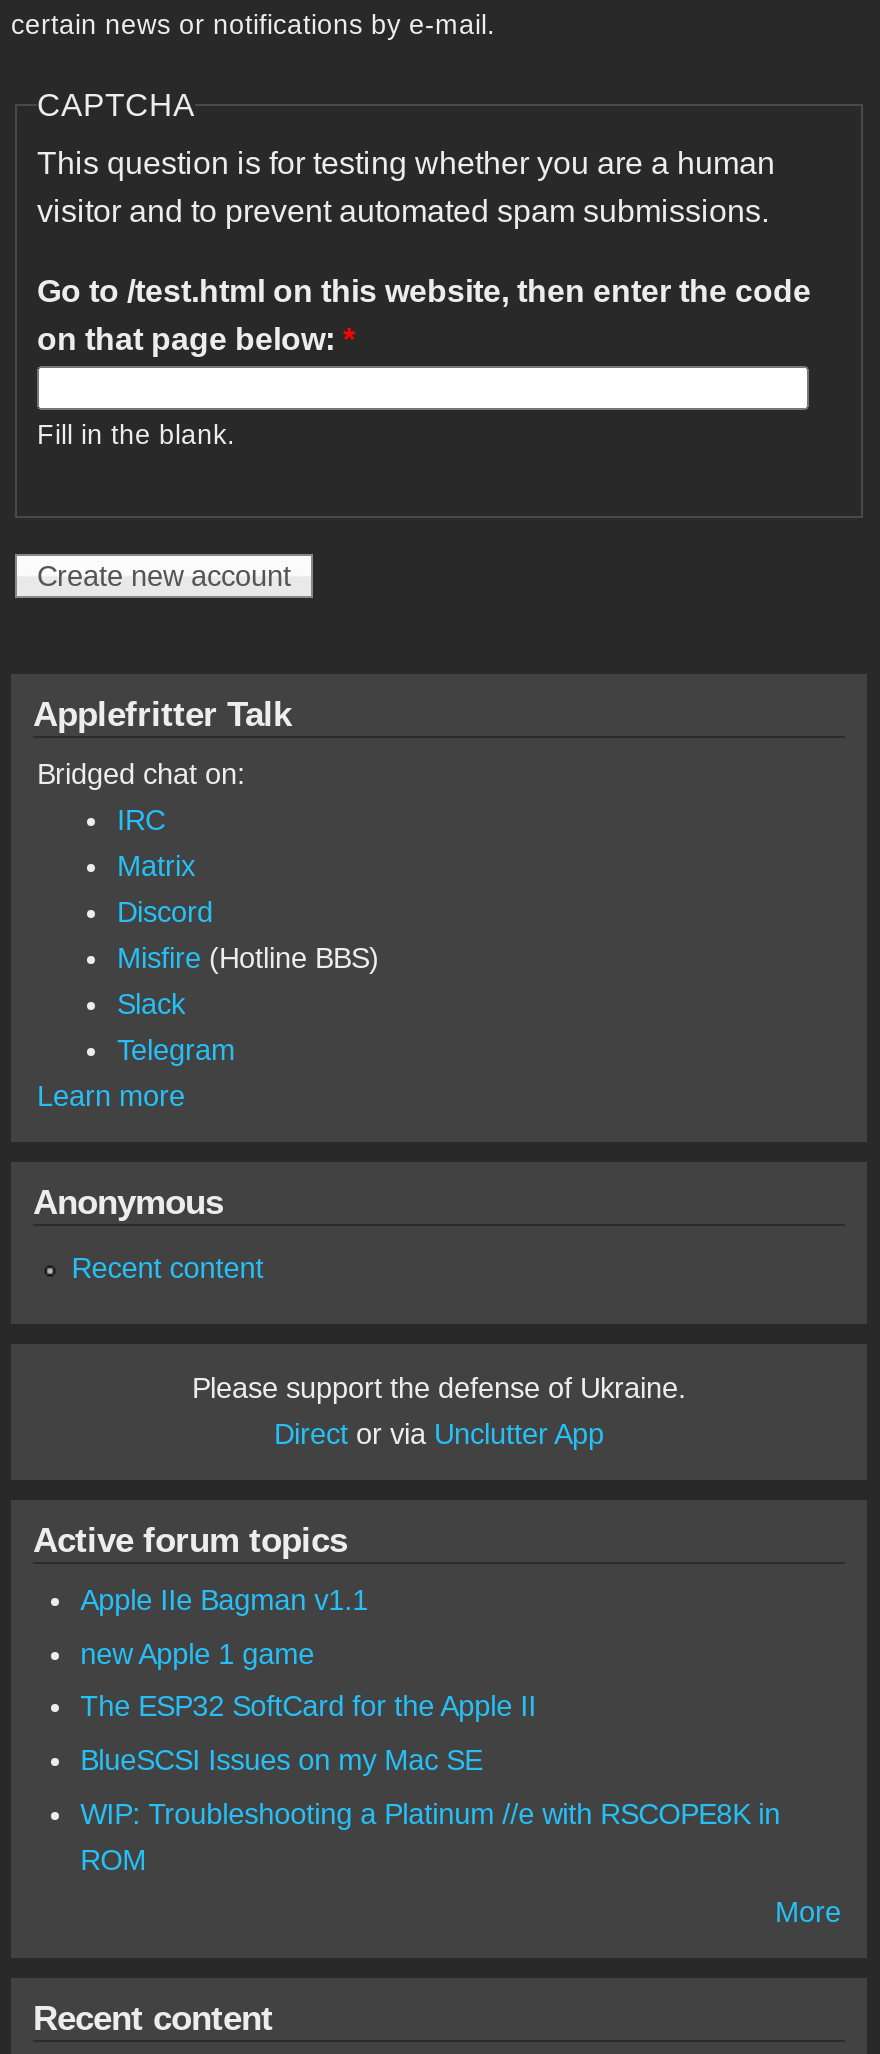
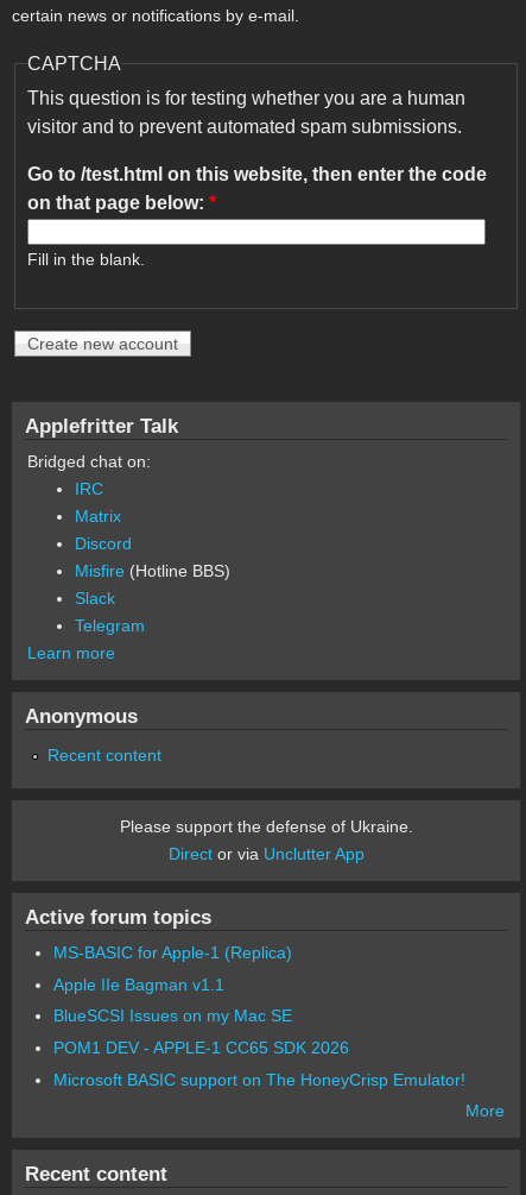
none -> [53,943,292,962] MS-BASIC for Apple-1 (Replica)
moved [80,1584,368,1616] -> [53,975,224,994]: Apple IIe Bagman v1.1
[80,1637,536,1723] new Apple 1 game | The ESP32 SoftCard for the Apple II -> none
[80,1797,780,1875] WIP: Troubleshooting a Platinum //e with RSCOPE8K in | ROM -> [53,1038,465,1089] POM1 DEV - APPLE-1 CC65 SDK 2026 | Microsoft BASIC support on The HoneyCrisp Emulator!

